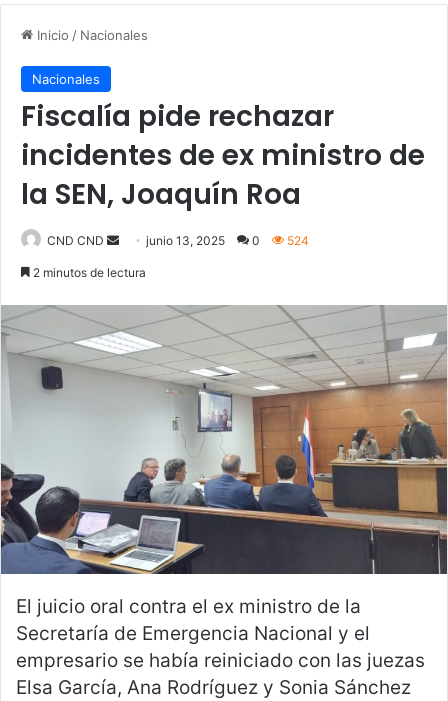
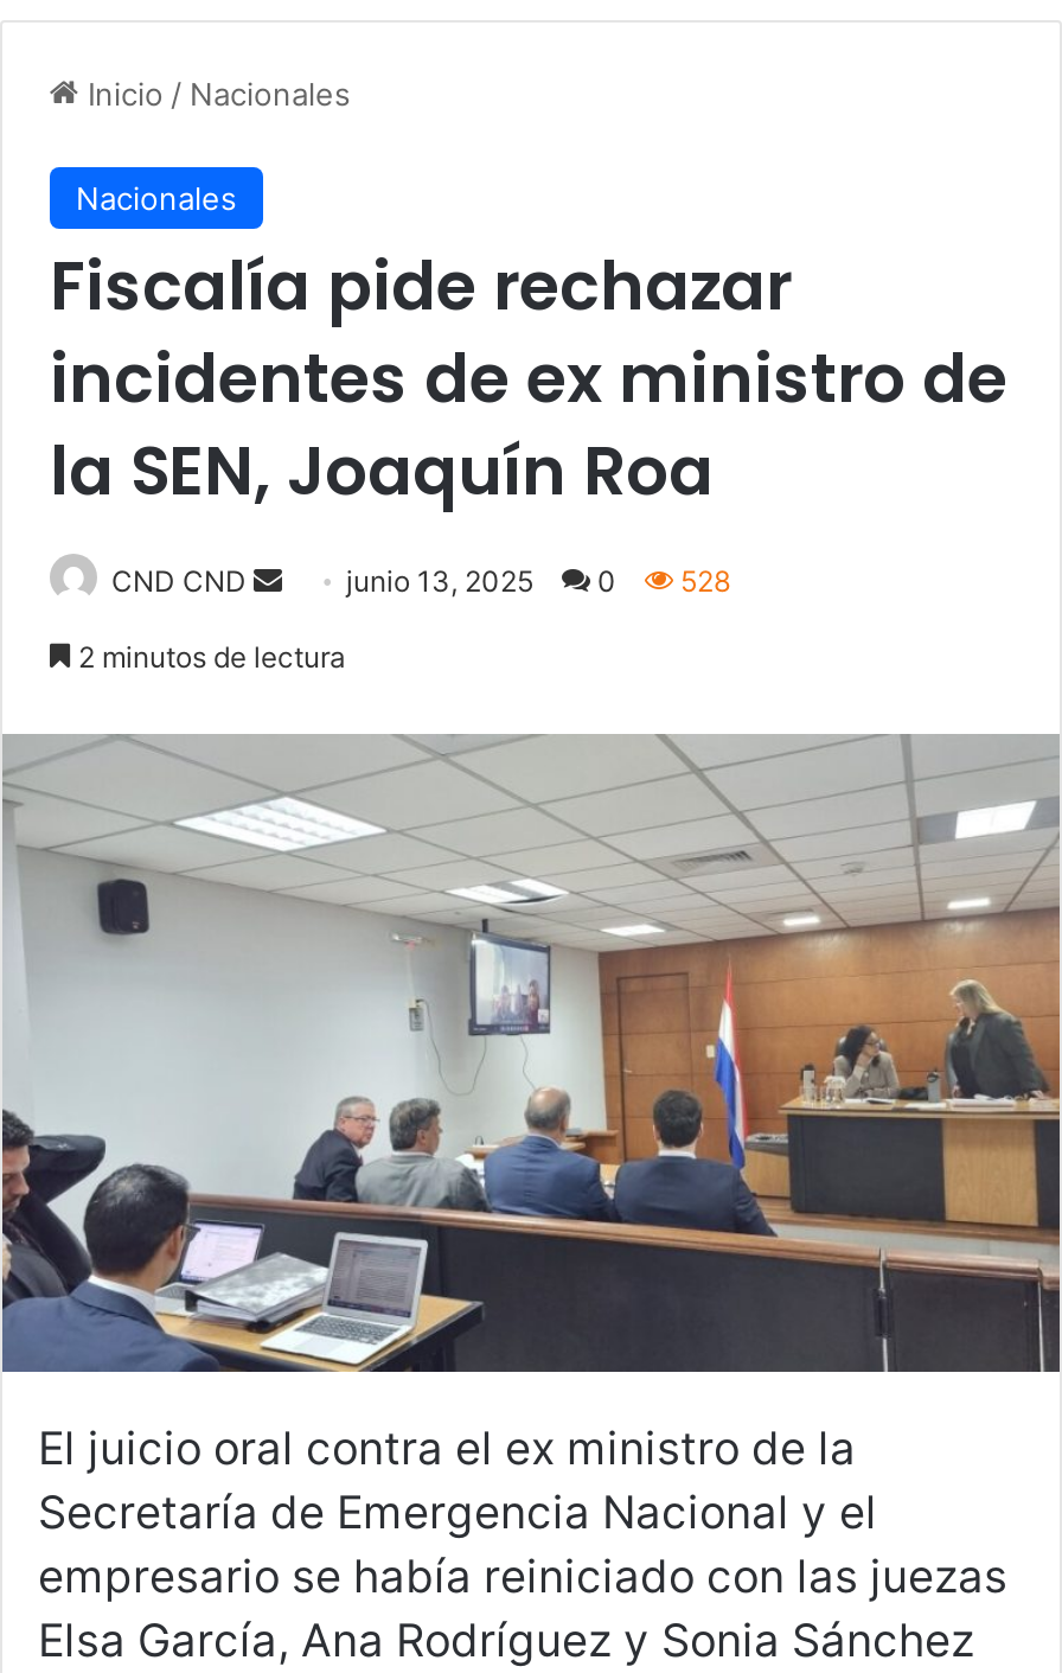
[284,233,309,248] 524 -> [673,563,730,599] 528

